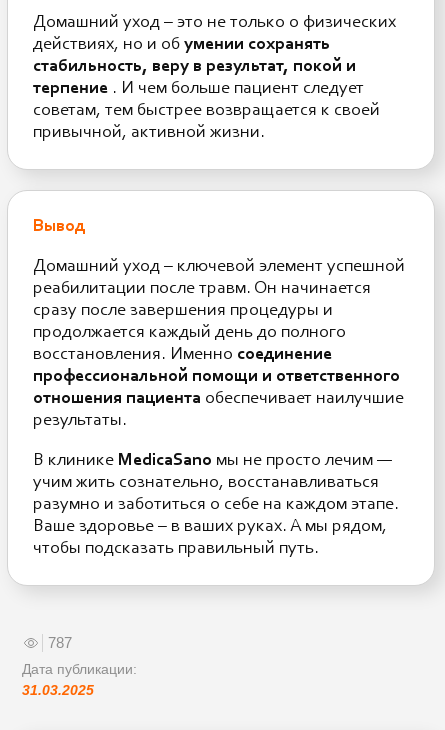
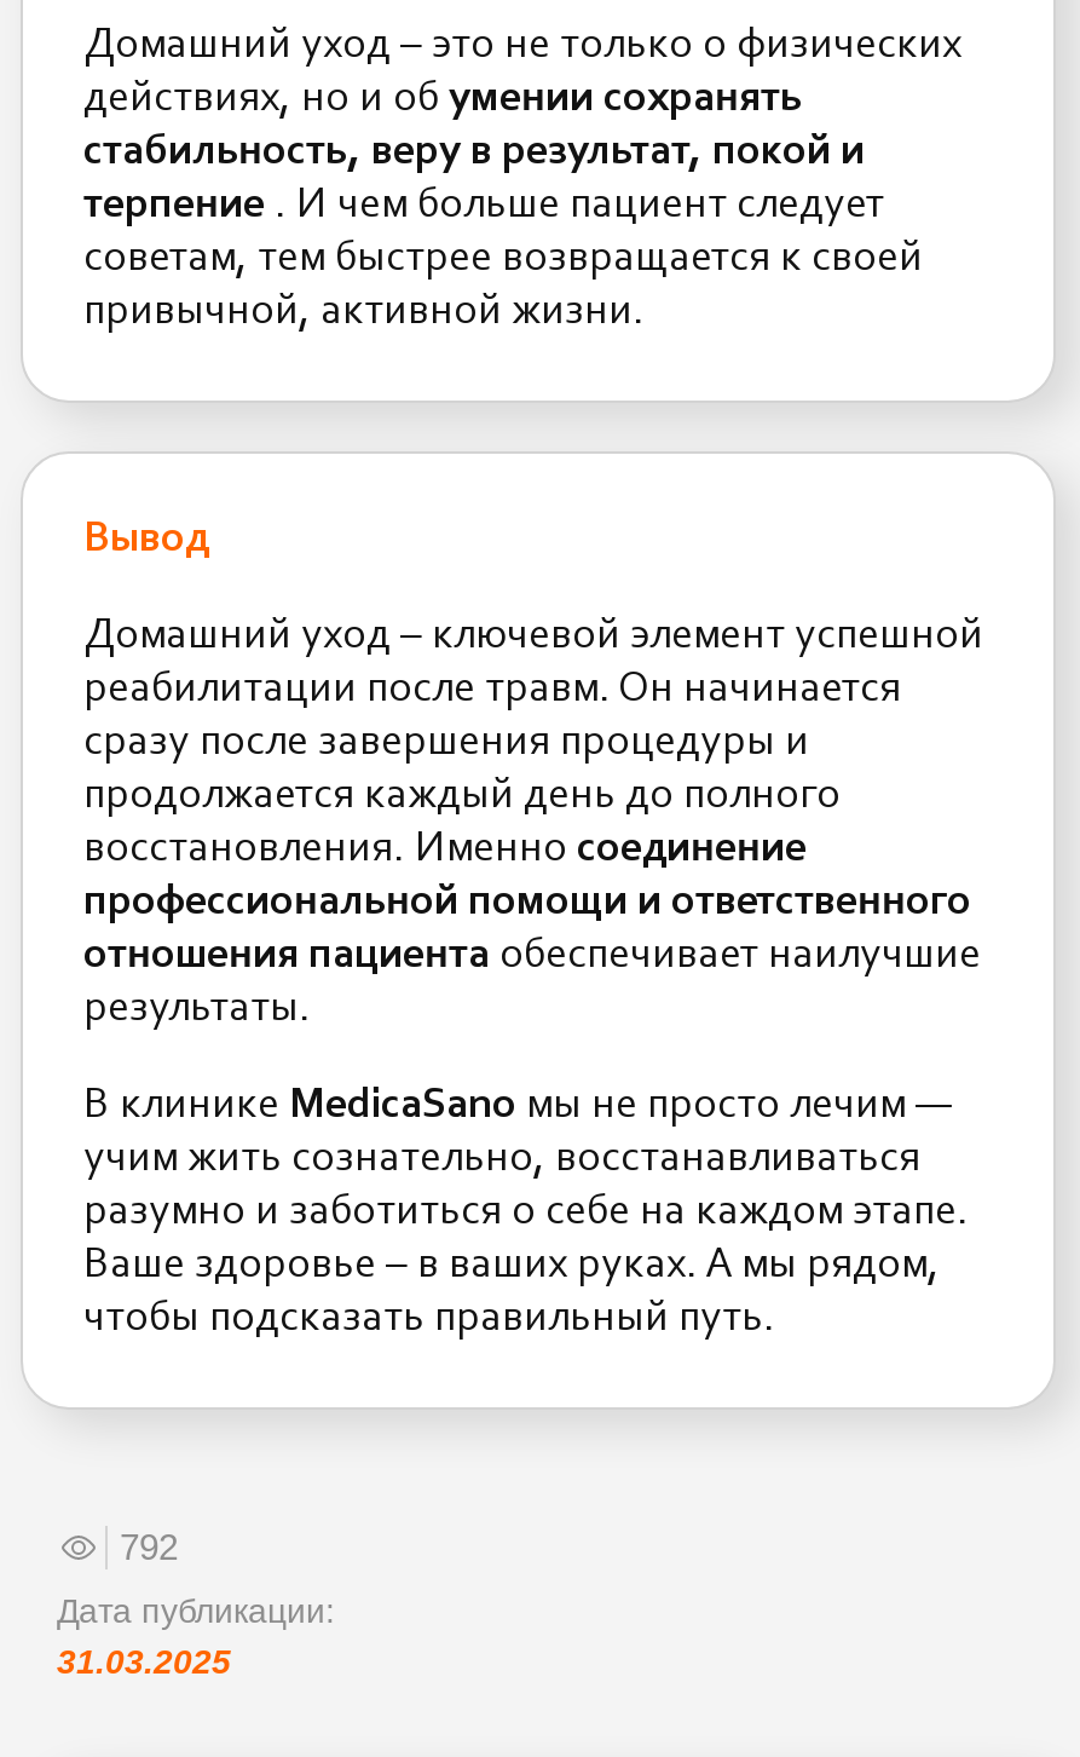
[48,634,72,651] 787 -> [120,1526,178,1567] 792

